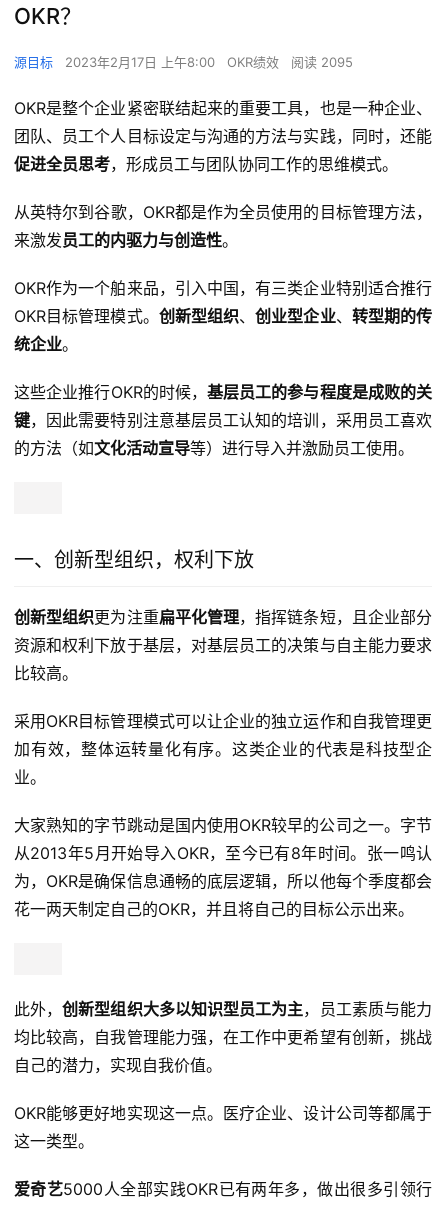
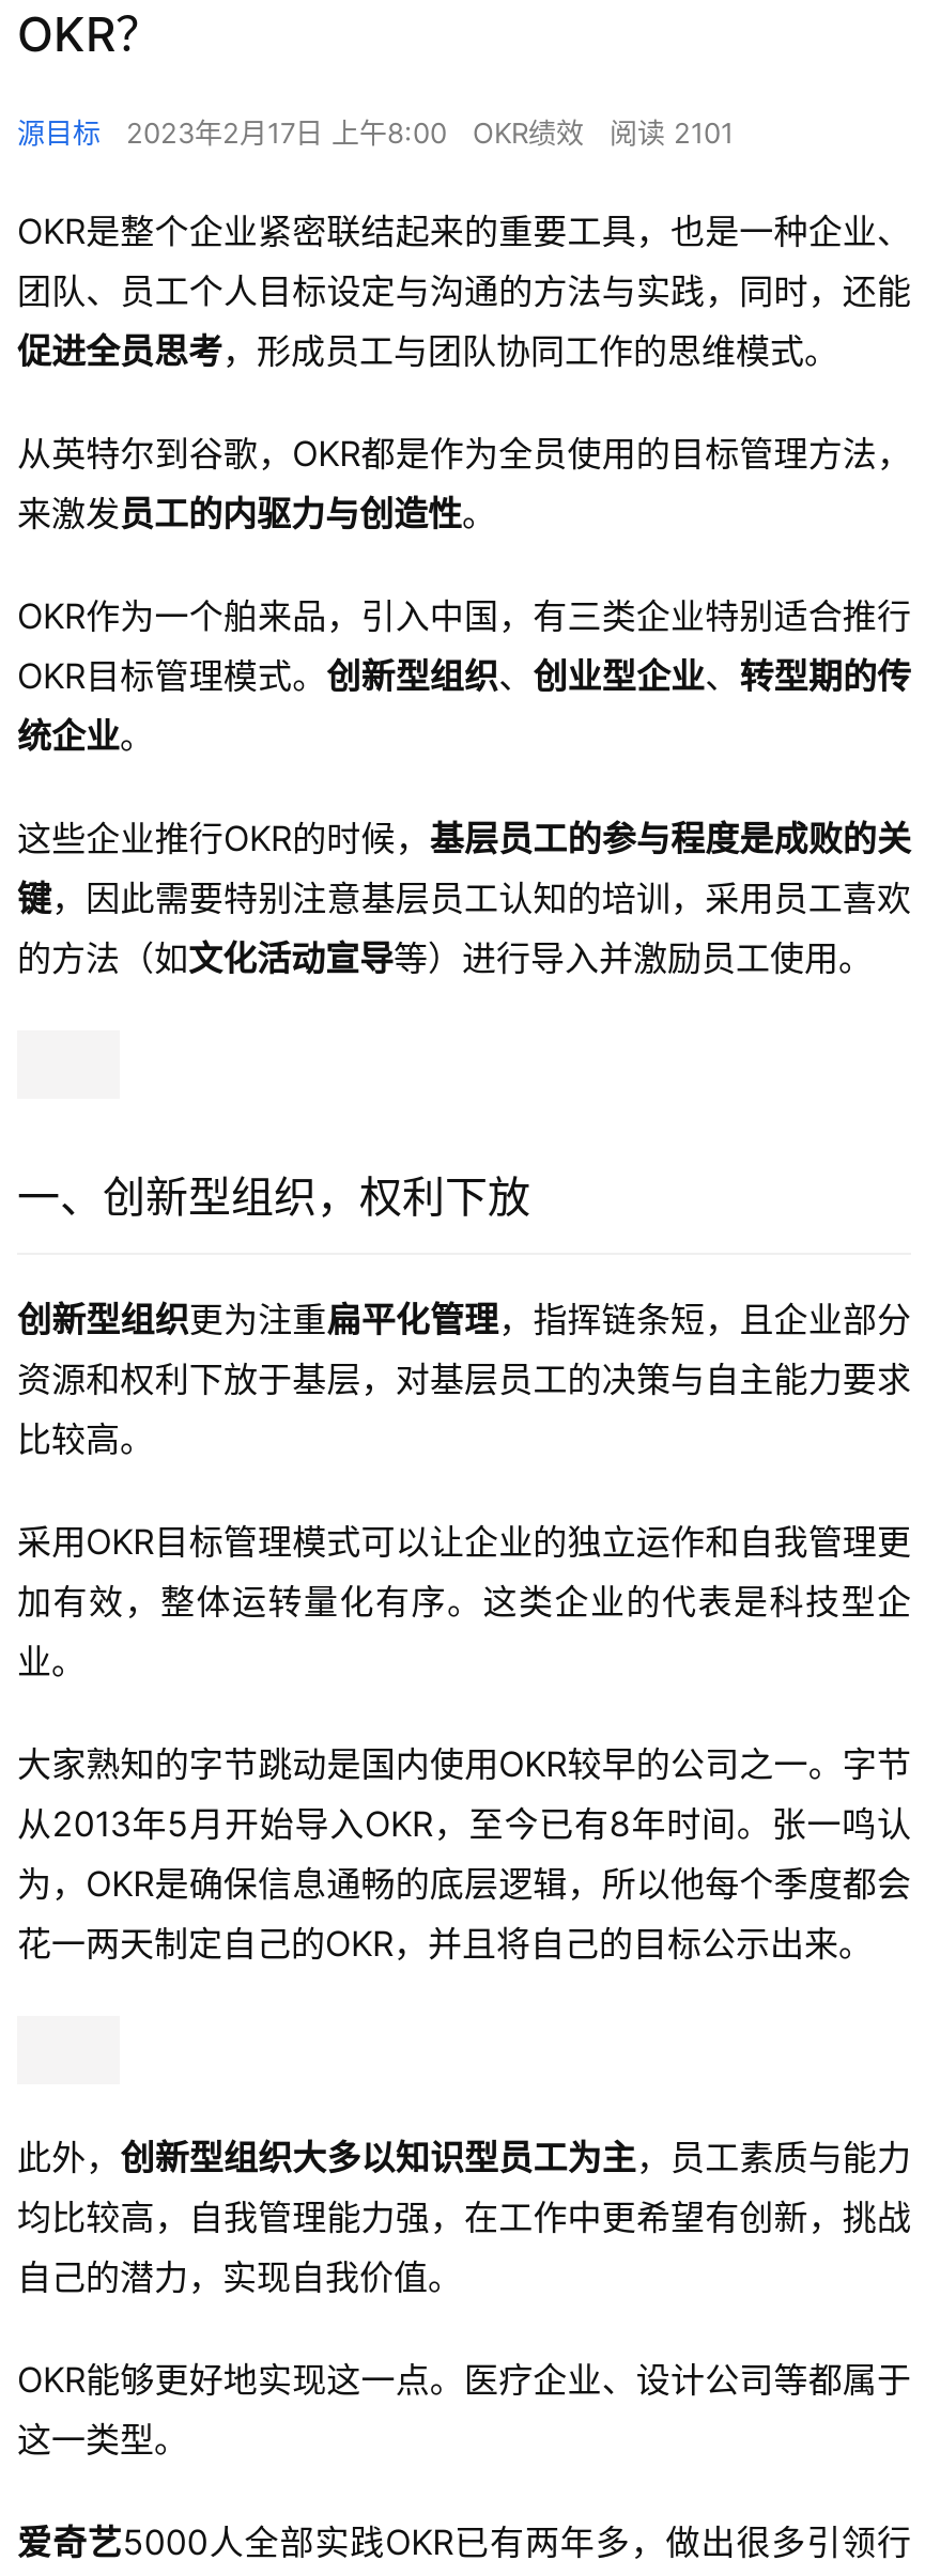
[14,54,353,70] 源目标 2023年2月17日 上午8:00 OKR绩效 阅读 2095 -> [17,116,734,150] 源目标 2023年2月17日 上午8:00 OKR绩效 阅读 2101

